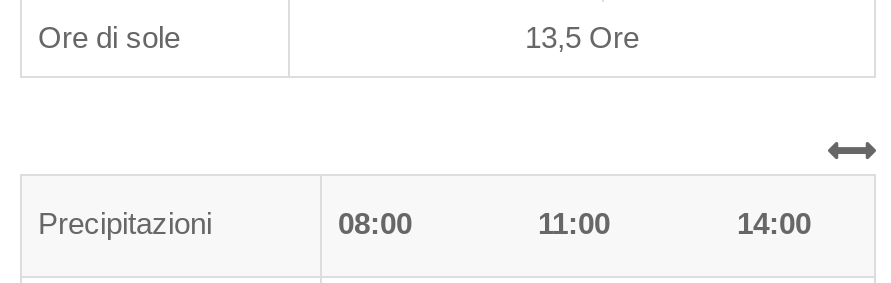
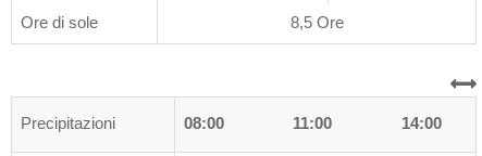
[525,21,639,53] 13,5 Ore -> [290,14,343,31] 8,5 Ore

